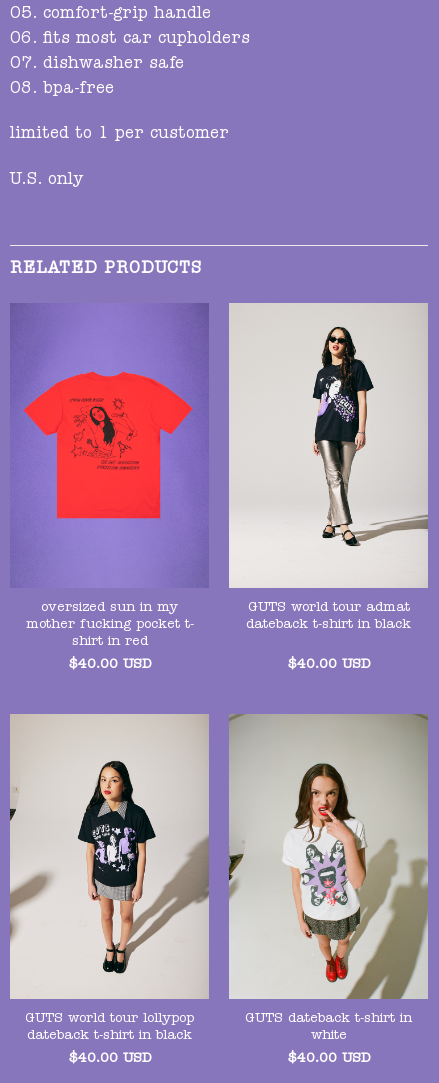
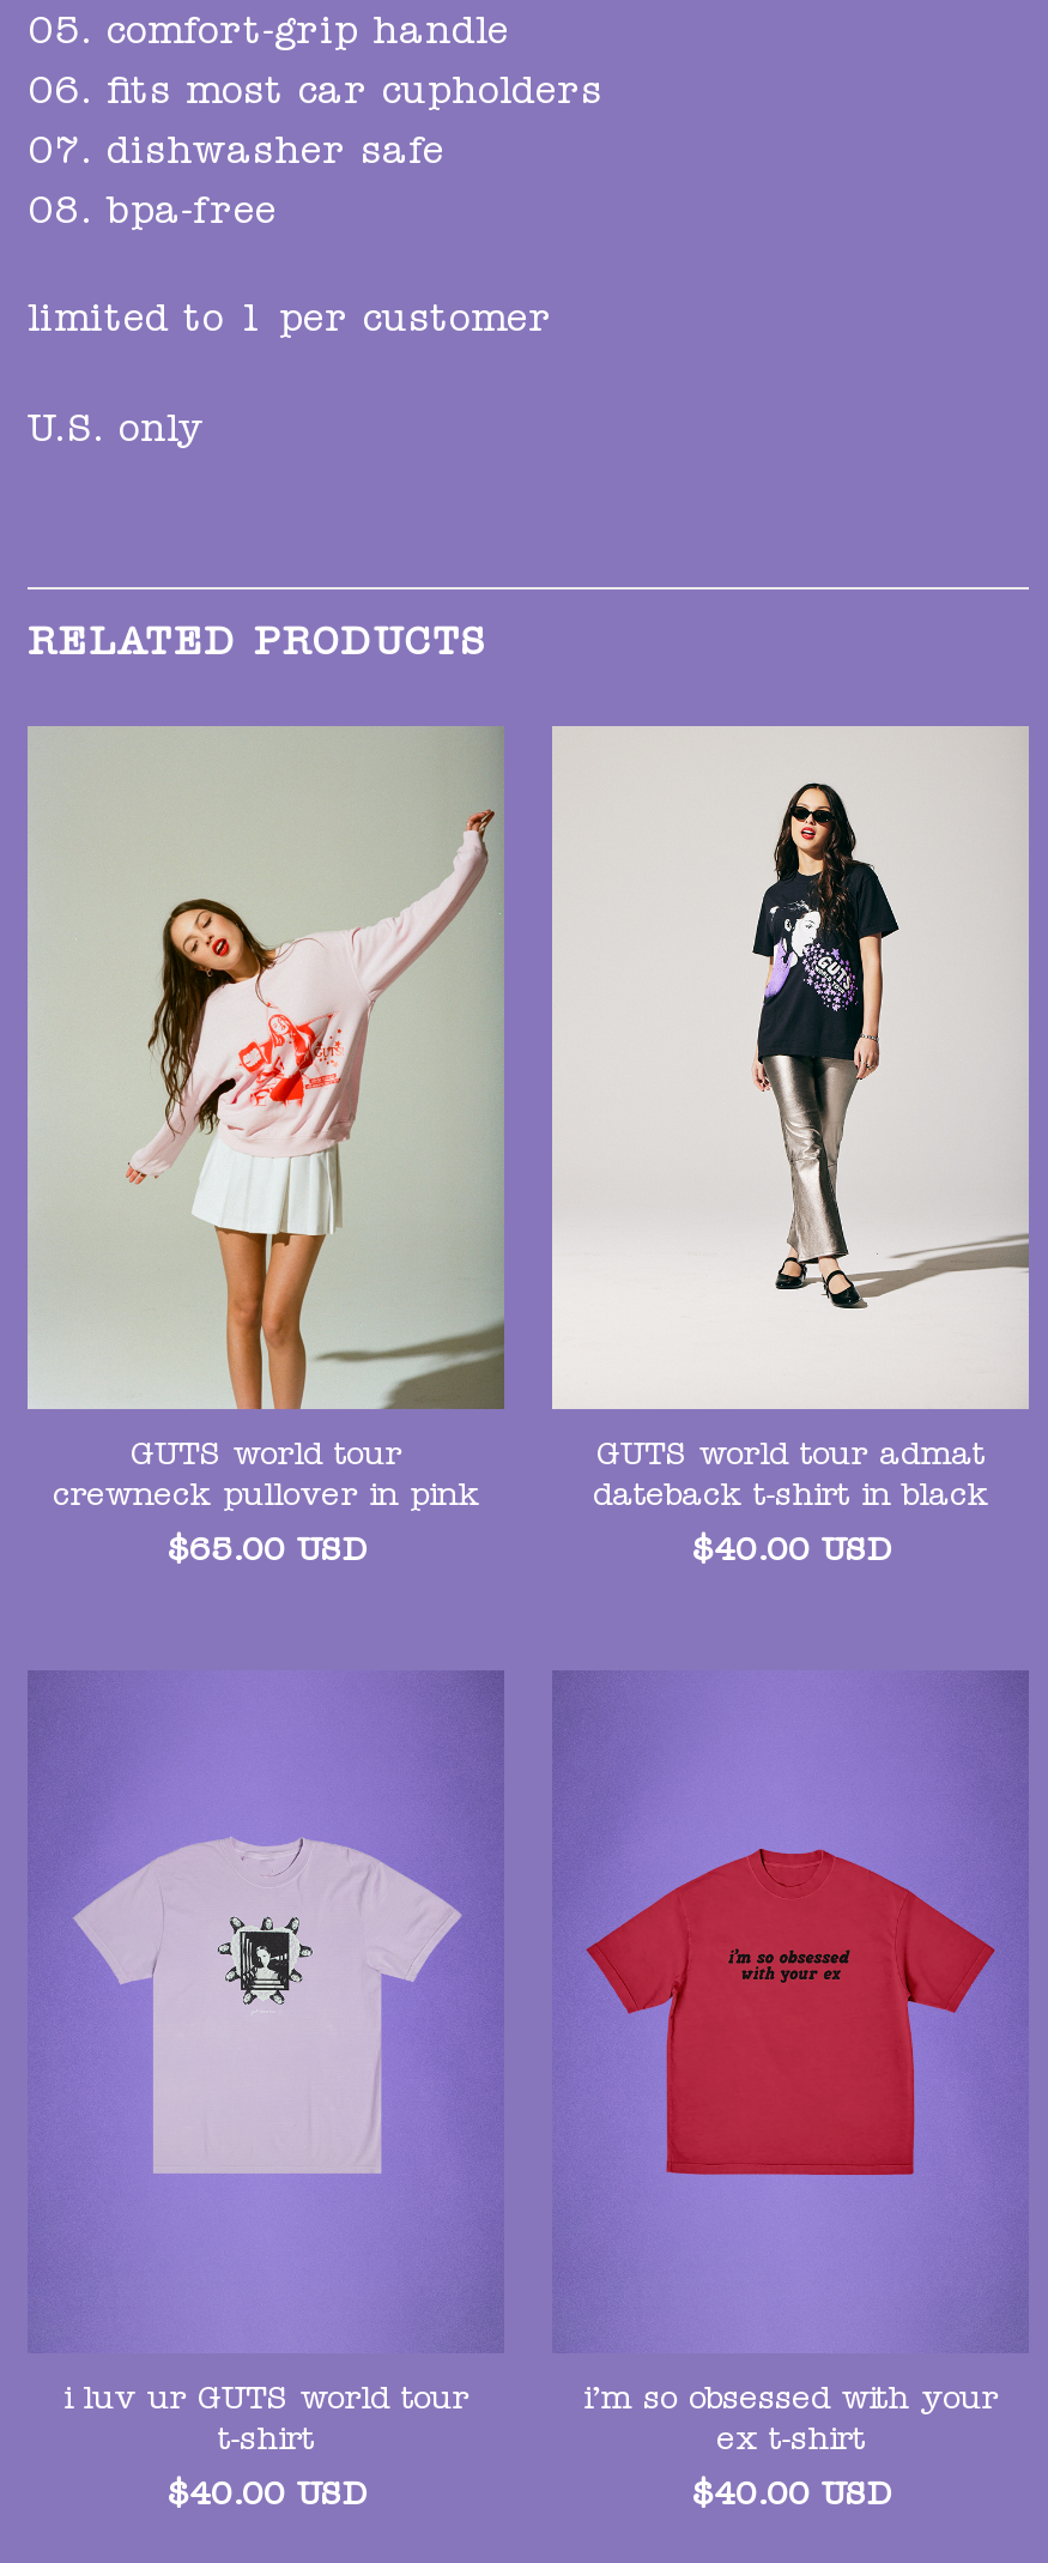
[10,303,209,649] [image] | oversized sun in my | mother fucking pocket t- | shirt in red -> [25,726,507,1515] [image] | GUTS world tour | crewneck pullover in pink
[68,658,150,671] $40.00 USD -> [168,1537,364,1568] $65.00 USD
[9,714,209,1043] [image] | GUTS world tour lollypop | dateback t-shirt in black -> [28,1670,504,2459] [image] | i luv ur GUTS world tour | t-shirt
[228,714,428,1043] [image] | GUTS dateback t-shirt in | white -> [552,1670,1029,2459] [image] | i’m so obsessed with your | ex t-shirt

